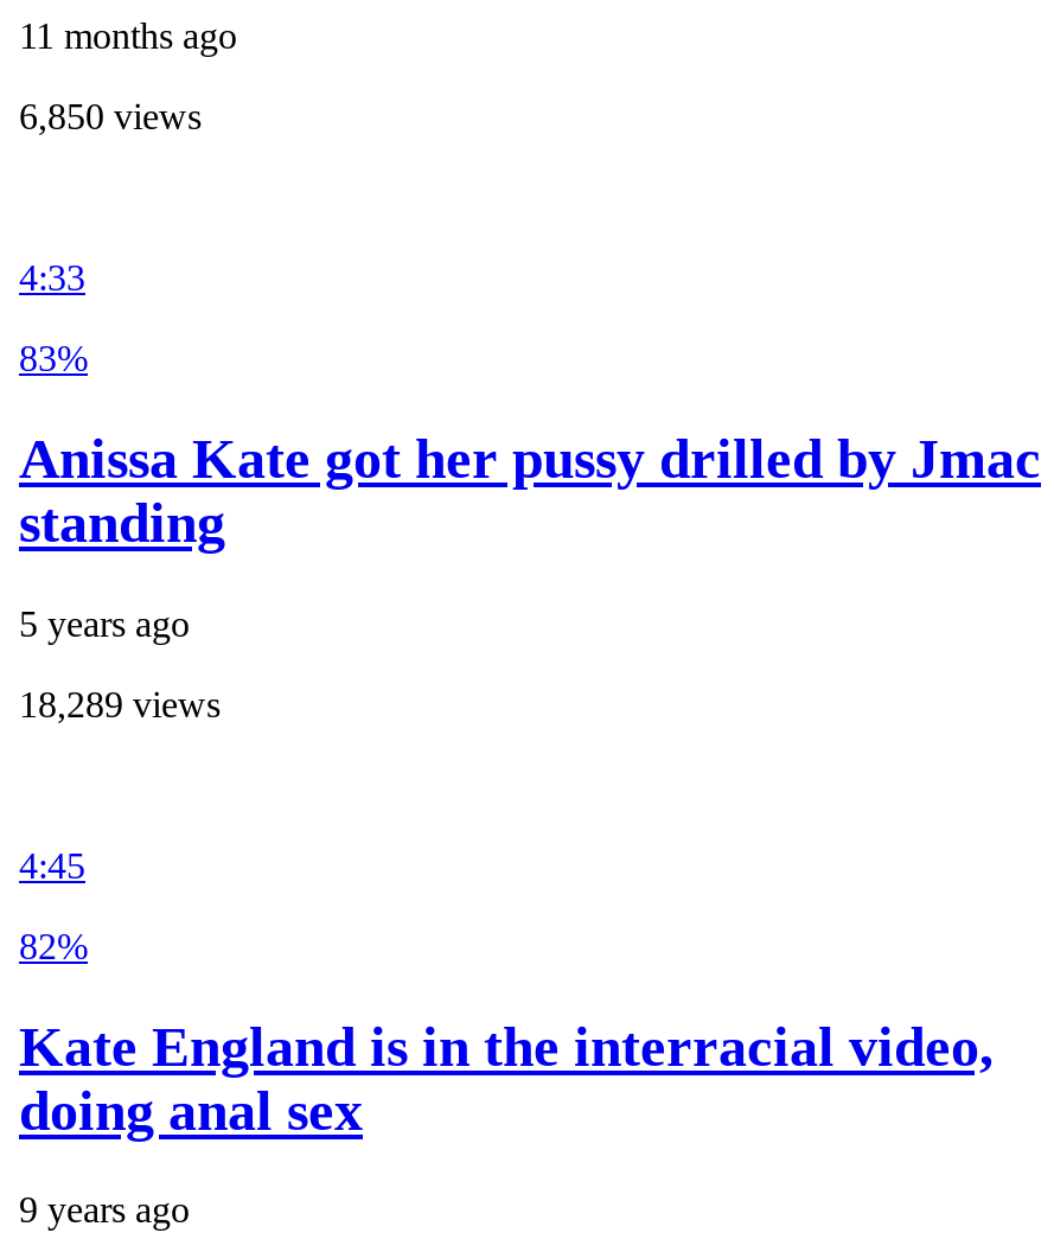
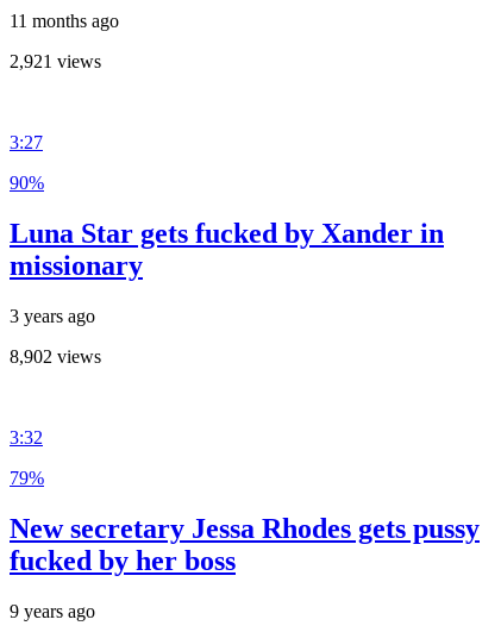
[19,96,202,136] 6,850 views -> [10,51,101,71] 2,921 views
[19,257,85,297] 4:33 -> [10,132,43,152] 3:27
[19,338,88,378] 83% -> [10,172,44,193] 90%
[19,428,1041,553] Anissa Kate got her pussy drilled by Jmac | standing -> [10,218,444,281] Luna Star gets fucked by Xander in | missionary
[19,603,190,643] 5 years ago -> [10,306,95,326] 3 years ago
[19,684,221,724] 18,289 views -> [10,346,101,366] 8,902 views
[19,845,85,885] 4:45 -> [10,427,43,447] 3:32
[19,925,88,966] 82% -> [10,468,44,488] 79%
[19,1015,994,1141] Kate England is in the interracial video, | doing anal sex -> [10,513,480,576] New secretary Jessa Rhodes gets pussy | fucked by her boss

